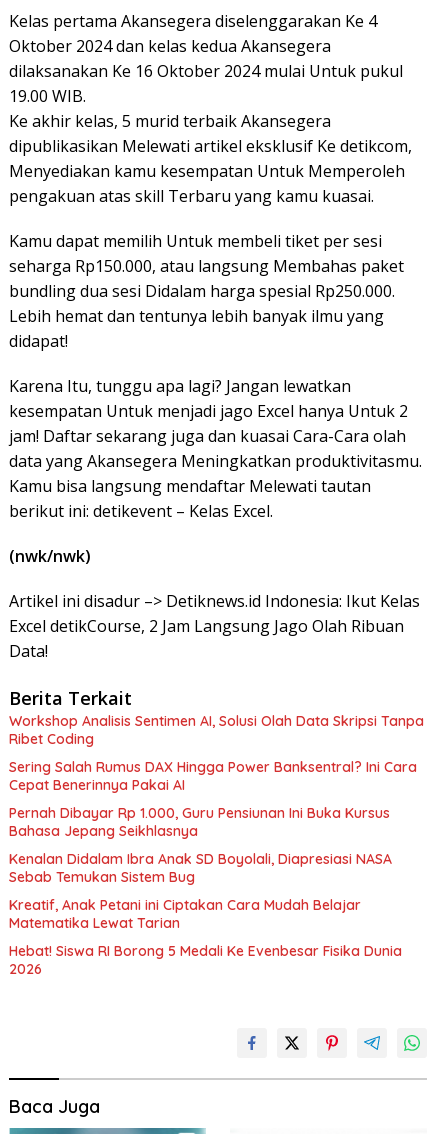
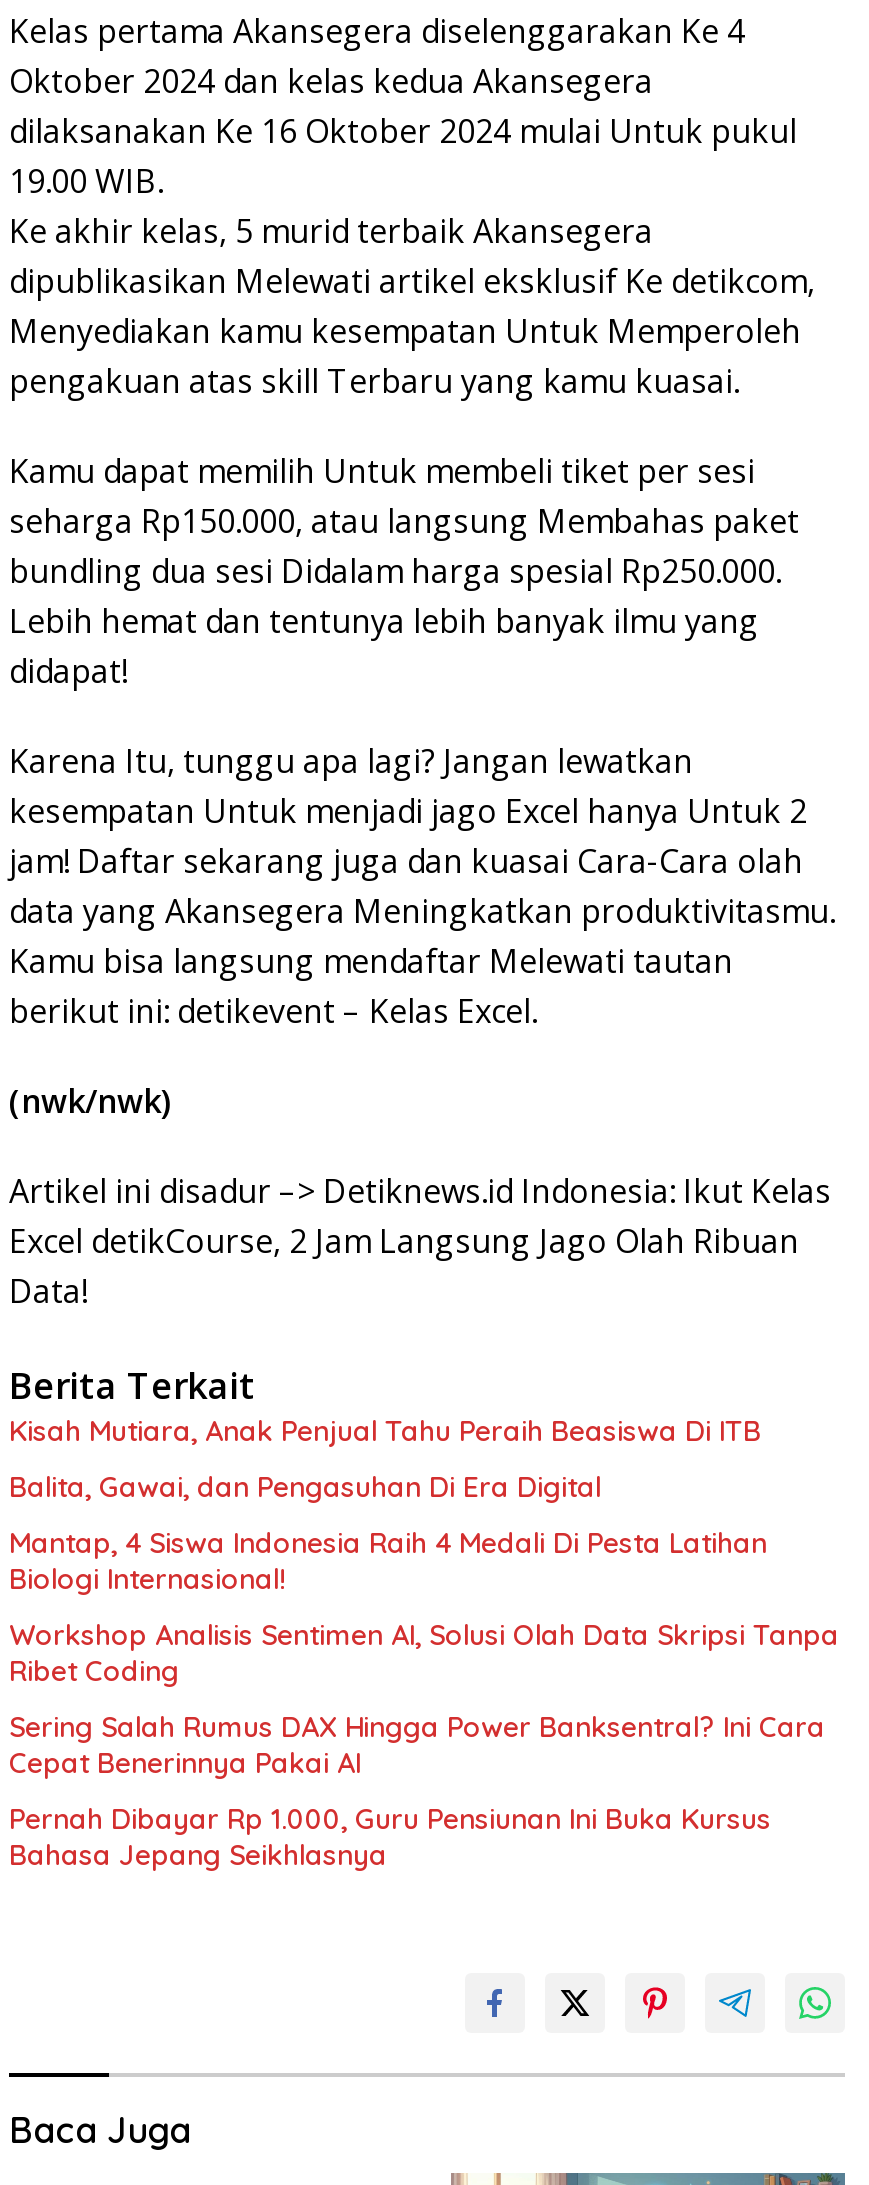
none -> [9,1414,767,1598] Kisah Mutiara, Anak Penjual Tahu Peraih Beasiswa Di ITB | Balita, Gawai, dan Pengasuhan Di Era Digital | Mantap, 4 Siswa Indonesia Raih 4 Medali Di Pesta Latihan | Biologi Internasional!
moved [9,712,424,840] -> [9,1618,839,1874]: Workshop Analisis Sentimen AI, Solusi Olah Data Skripsi Tanpa | Ribet Coding | Sering Salah Rumus DAX Hingga Power Banksentral? Ini Cara | Cepat Benerinnya Pakai AI | Pernah Dibayar Rp 1.000, Guru Pensiunan Ini Buka Kursus | Bahasa Jepang Seikhlasnya
[9,850,402,978] Kenalan Didalam Ibra Anak SD Boyolali, Diapresiasi NASA | Sebab Temukan Sistem Bug | Kreatif, Anak Petani ini Ciptakan Cara Mudah Belajar | Matematika Lewat Tarian | Hebat! Siswa RI Borong 5 Medali Ke Evenbesar Fisika Dunia | 2026 -> none

